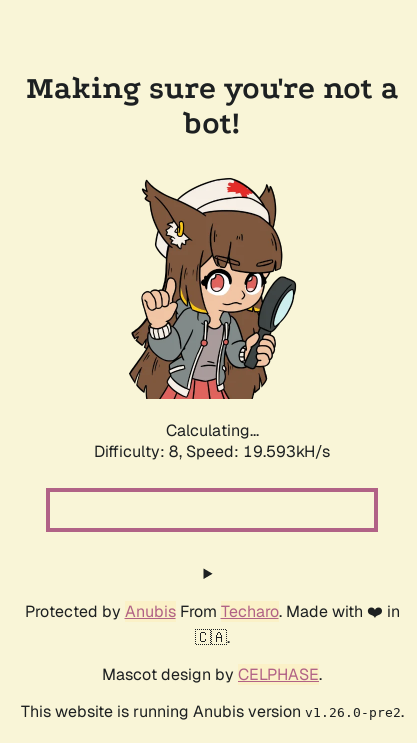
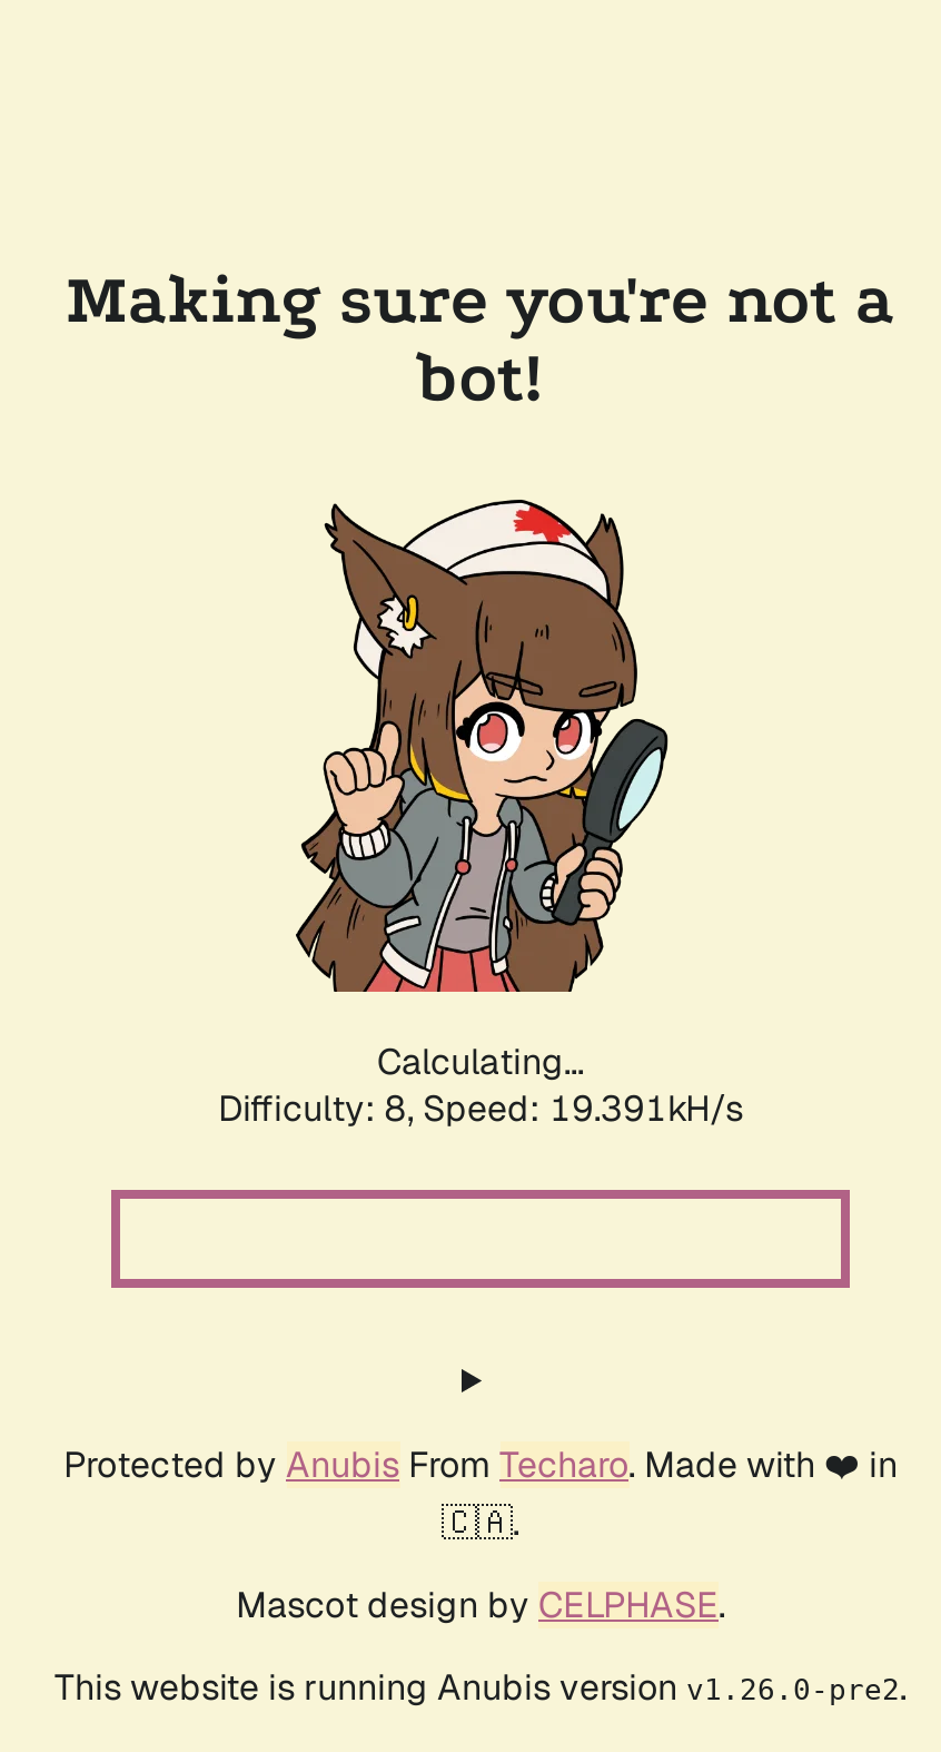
[94,441,330,462] Difficulty: 8, Speed: 19.593kH/s -> [218,1085,743,1132] Difficulty: 8, Speed: 19.391kH/s

